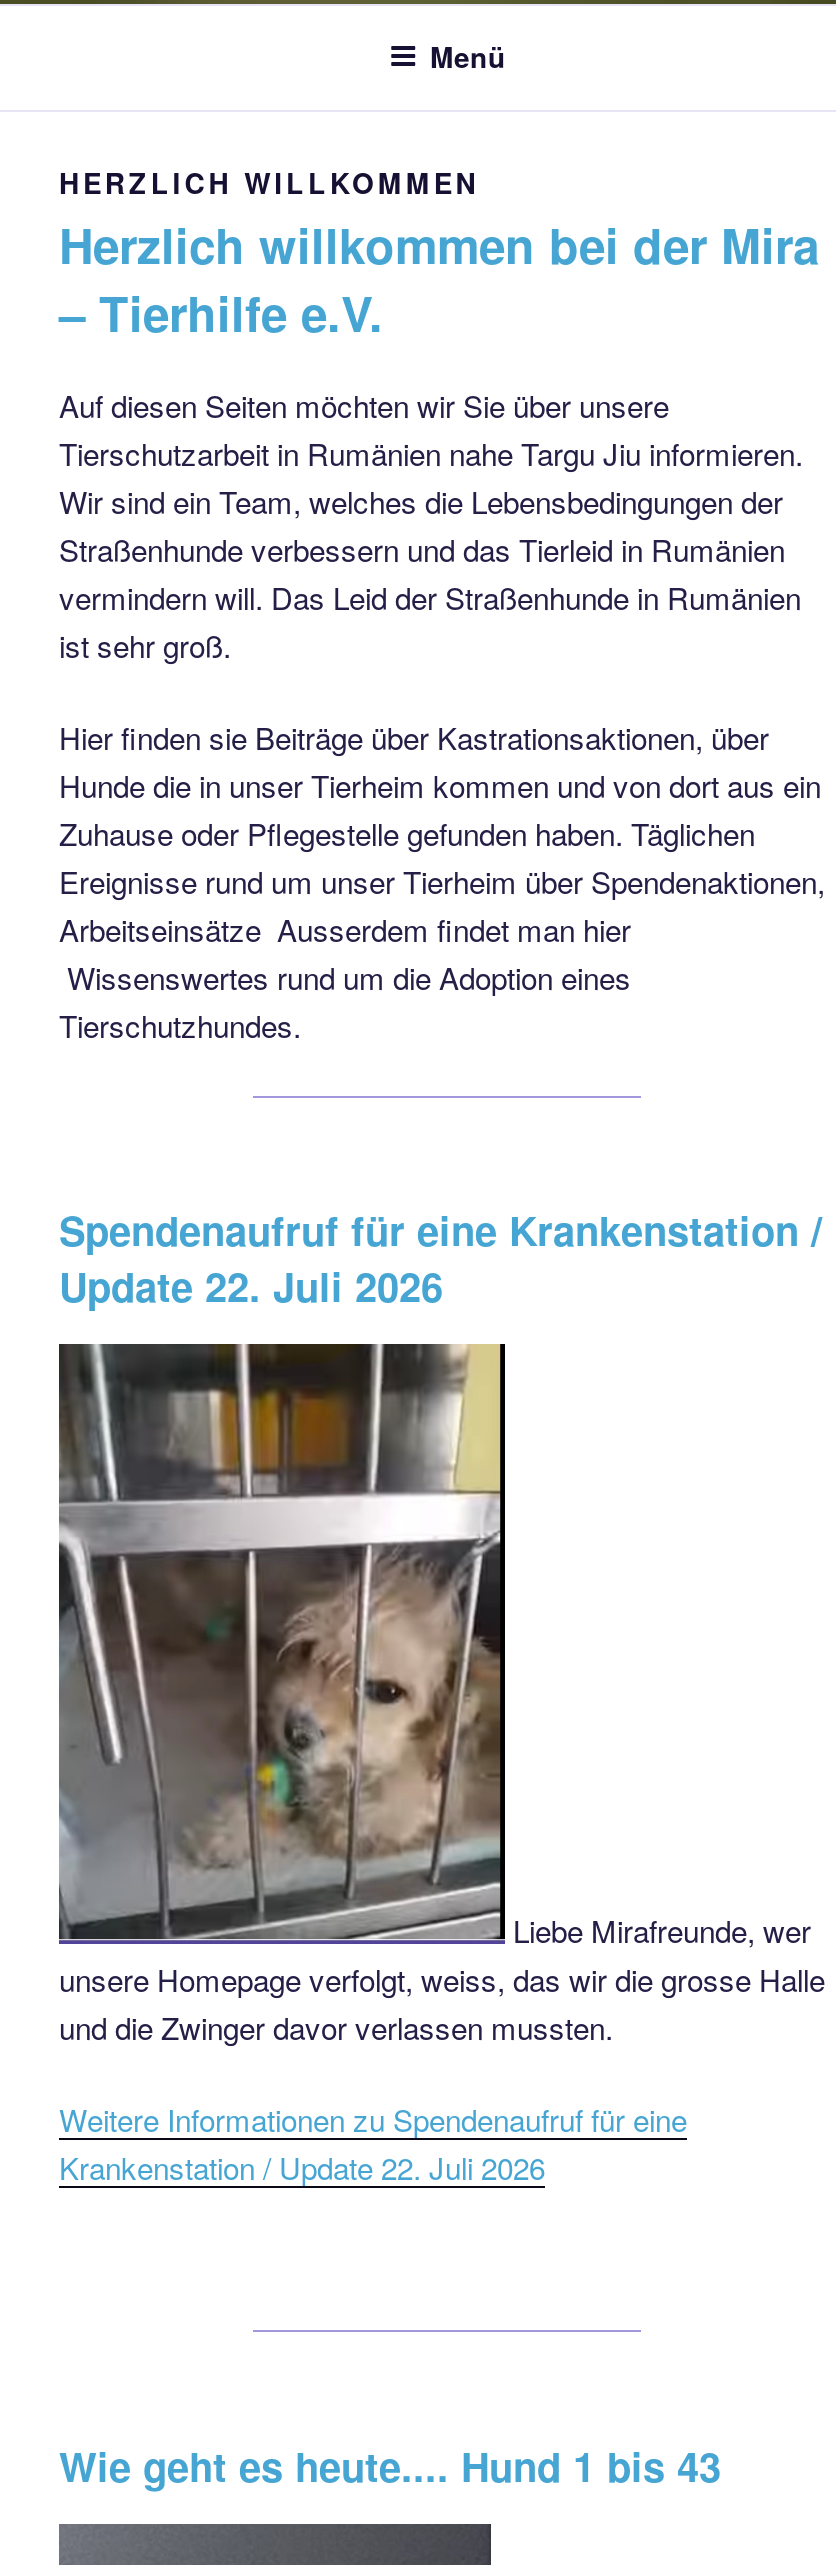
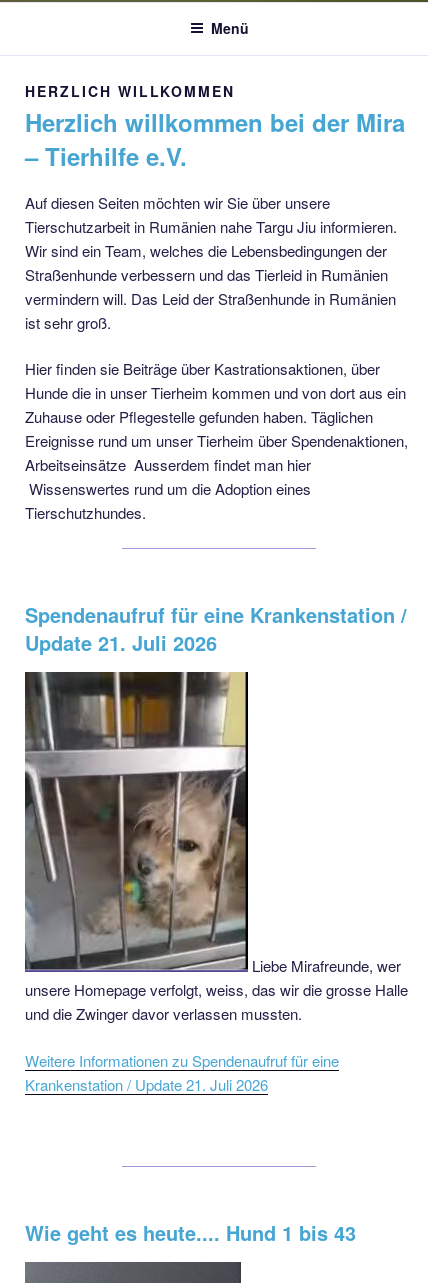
[59,1256,443,1314] Update 22. Juli 2026 -> [25,628,217,657] Update 21. Juli 2026
[59,2147,545,2189] Krankenstation / Update 22. Juli 2026 -> [25,1074,268,1095] Krankenstation / Update 21. Juli 2026

